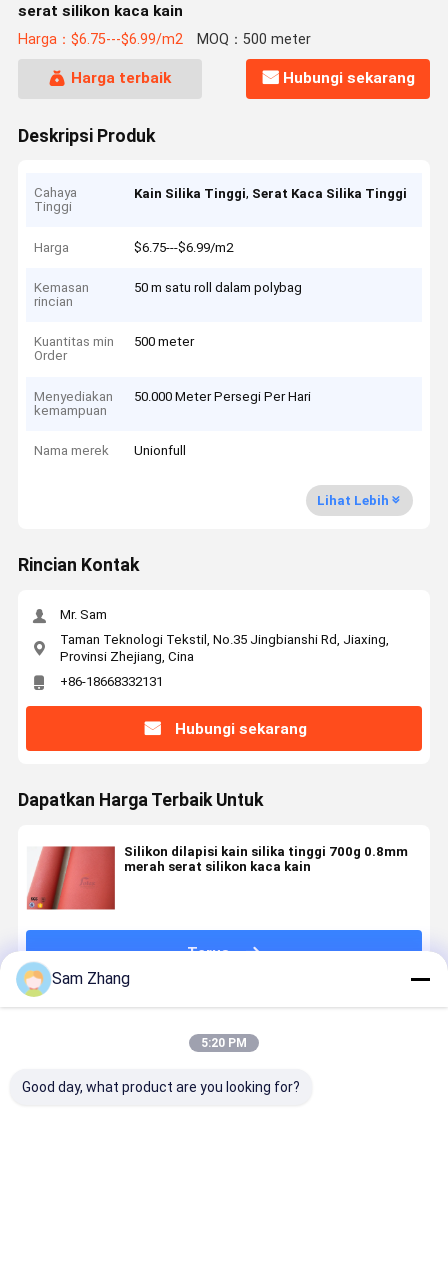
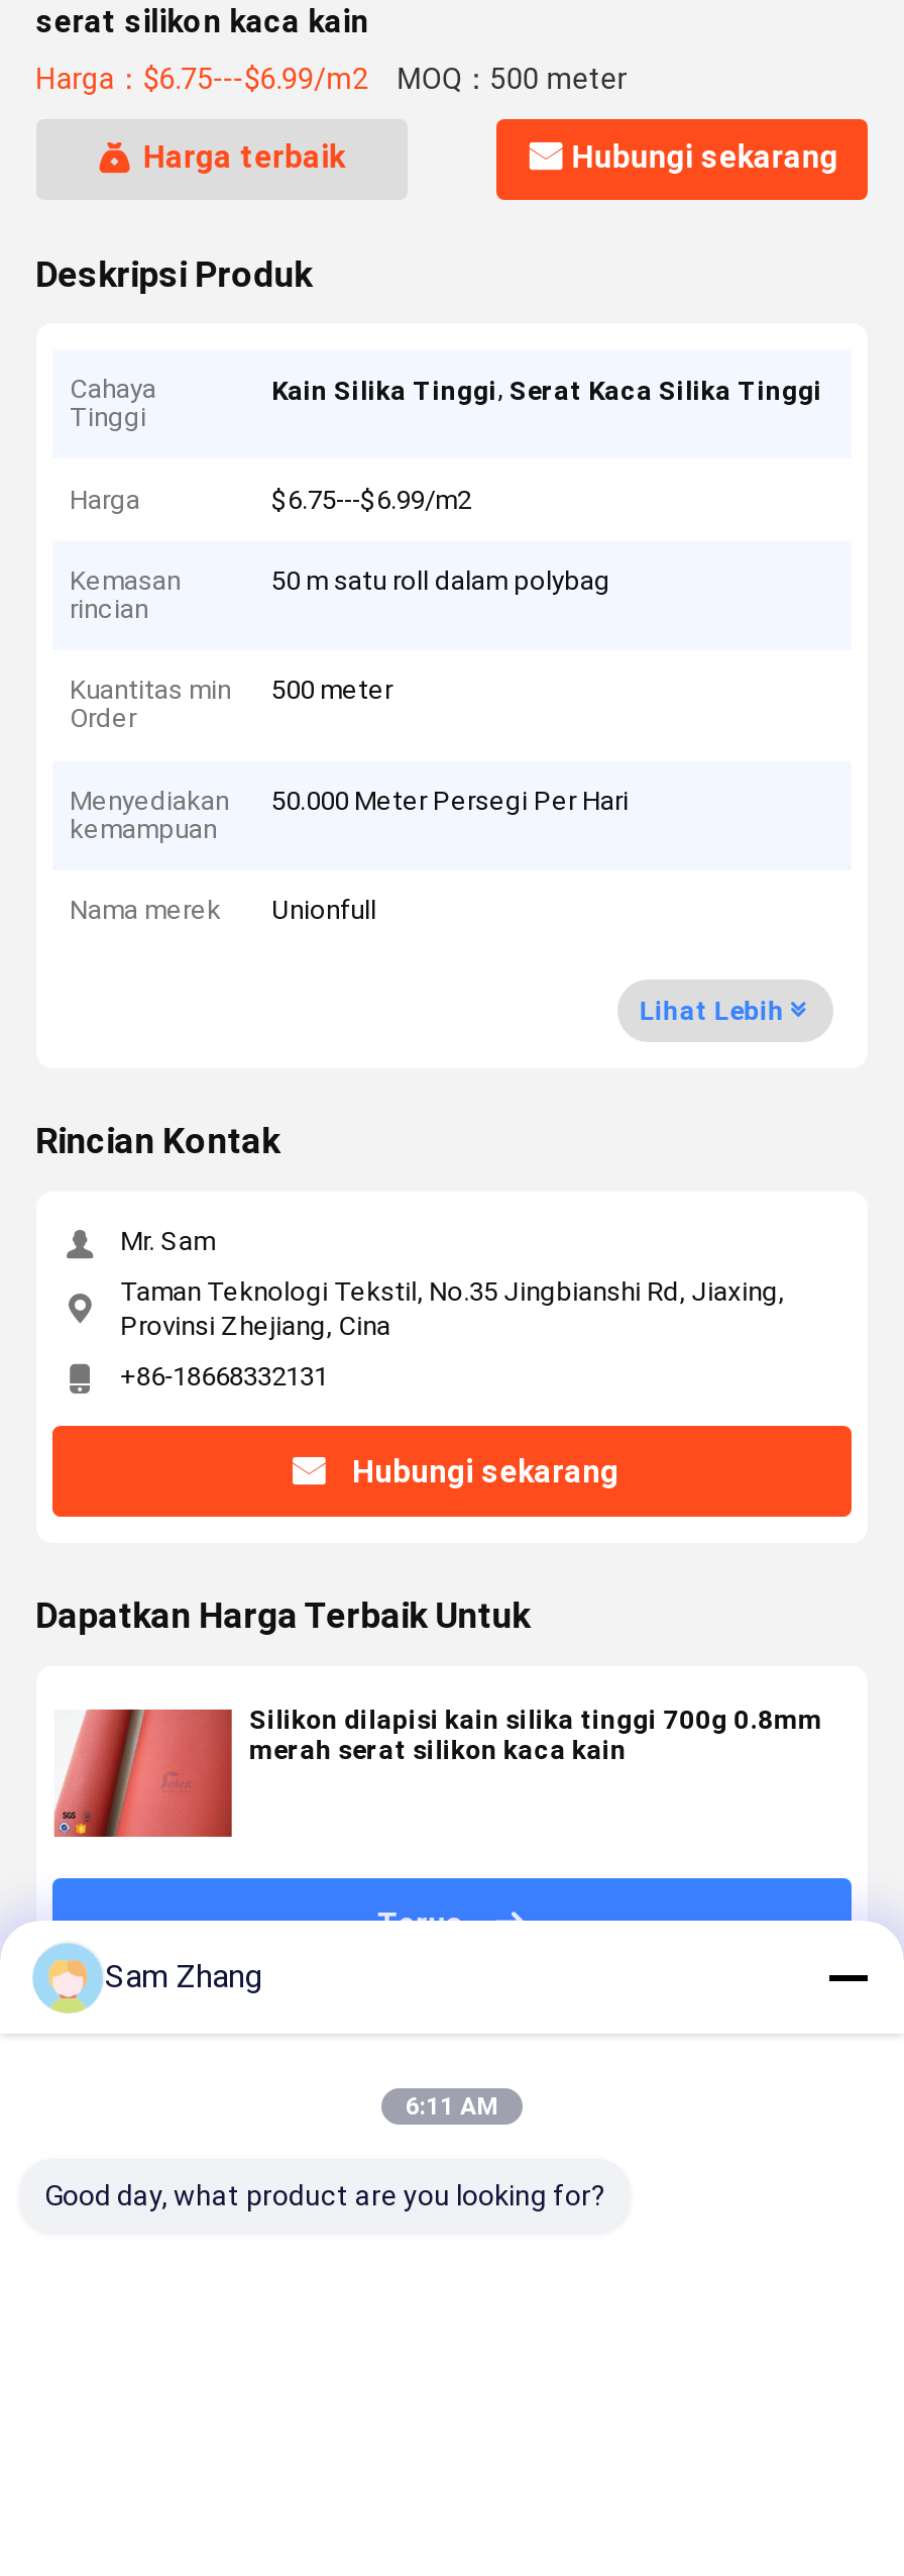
[201,1036,247,1050] 5:20 PM -> [406,2092,498,2121] 6:11 AM

